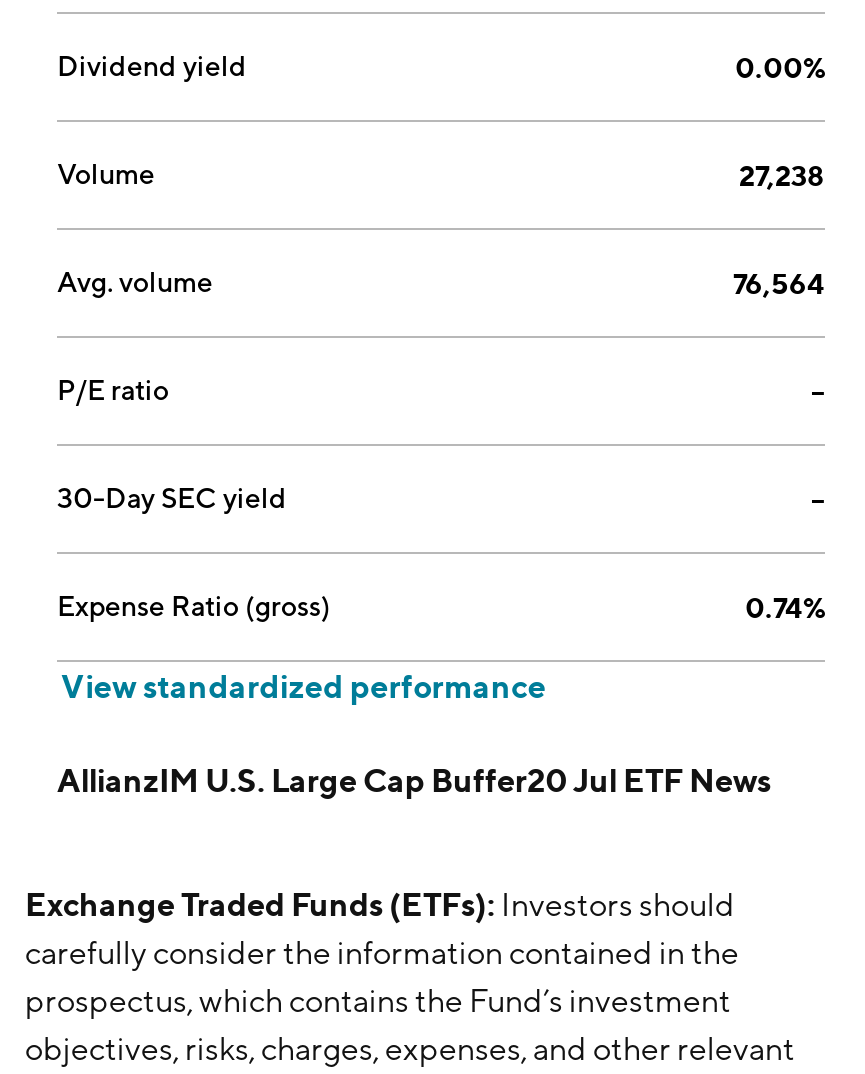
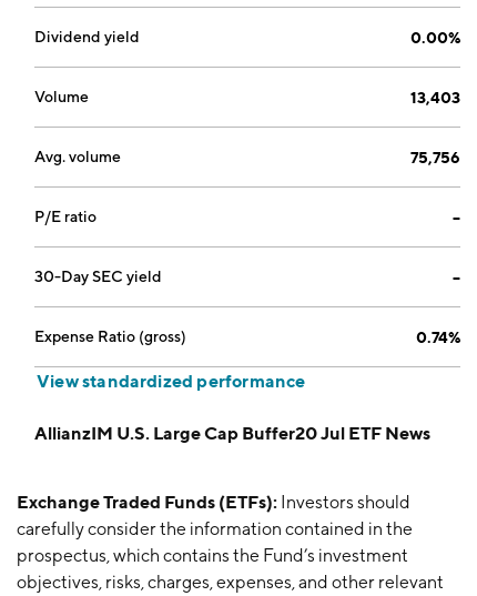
[739,158,825,192] 27,238 -> [410,88,460,107] 13,403
[733,266,825,300] 76,564 -> [410,148,460,166] 75,756

